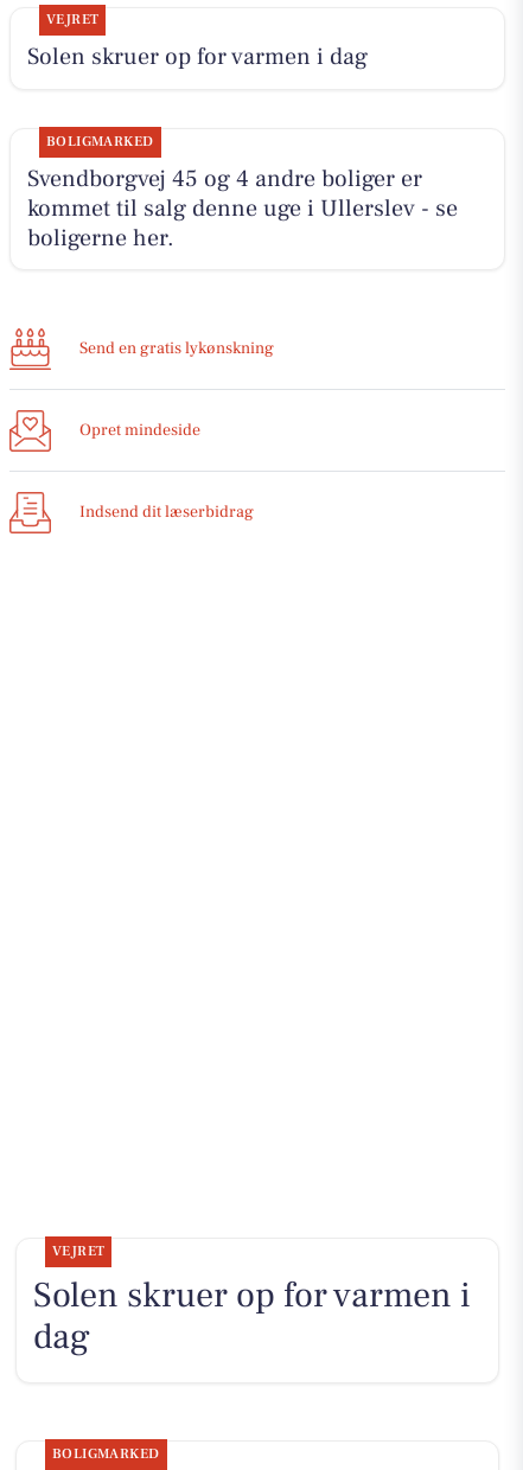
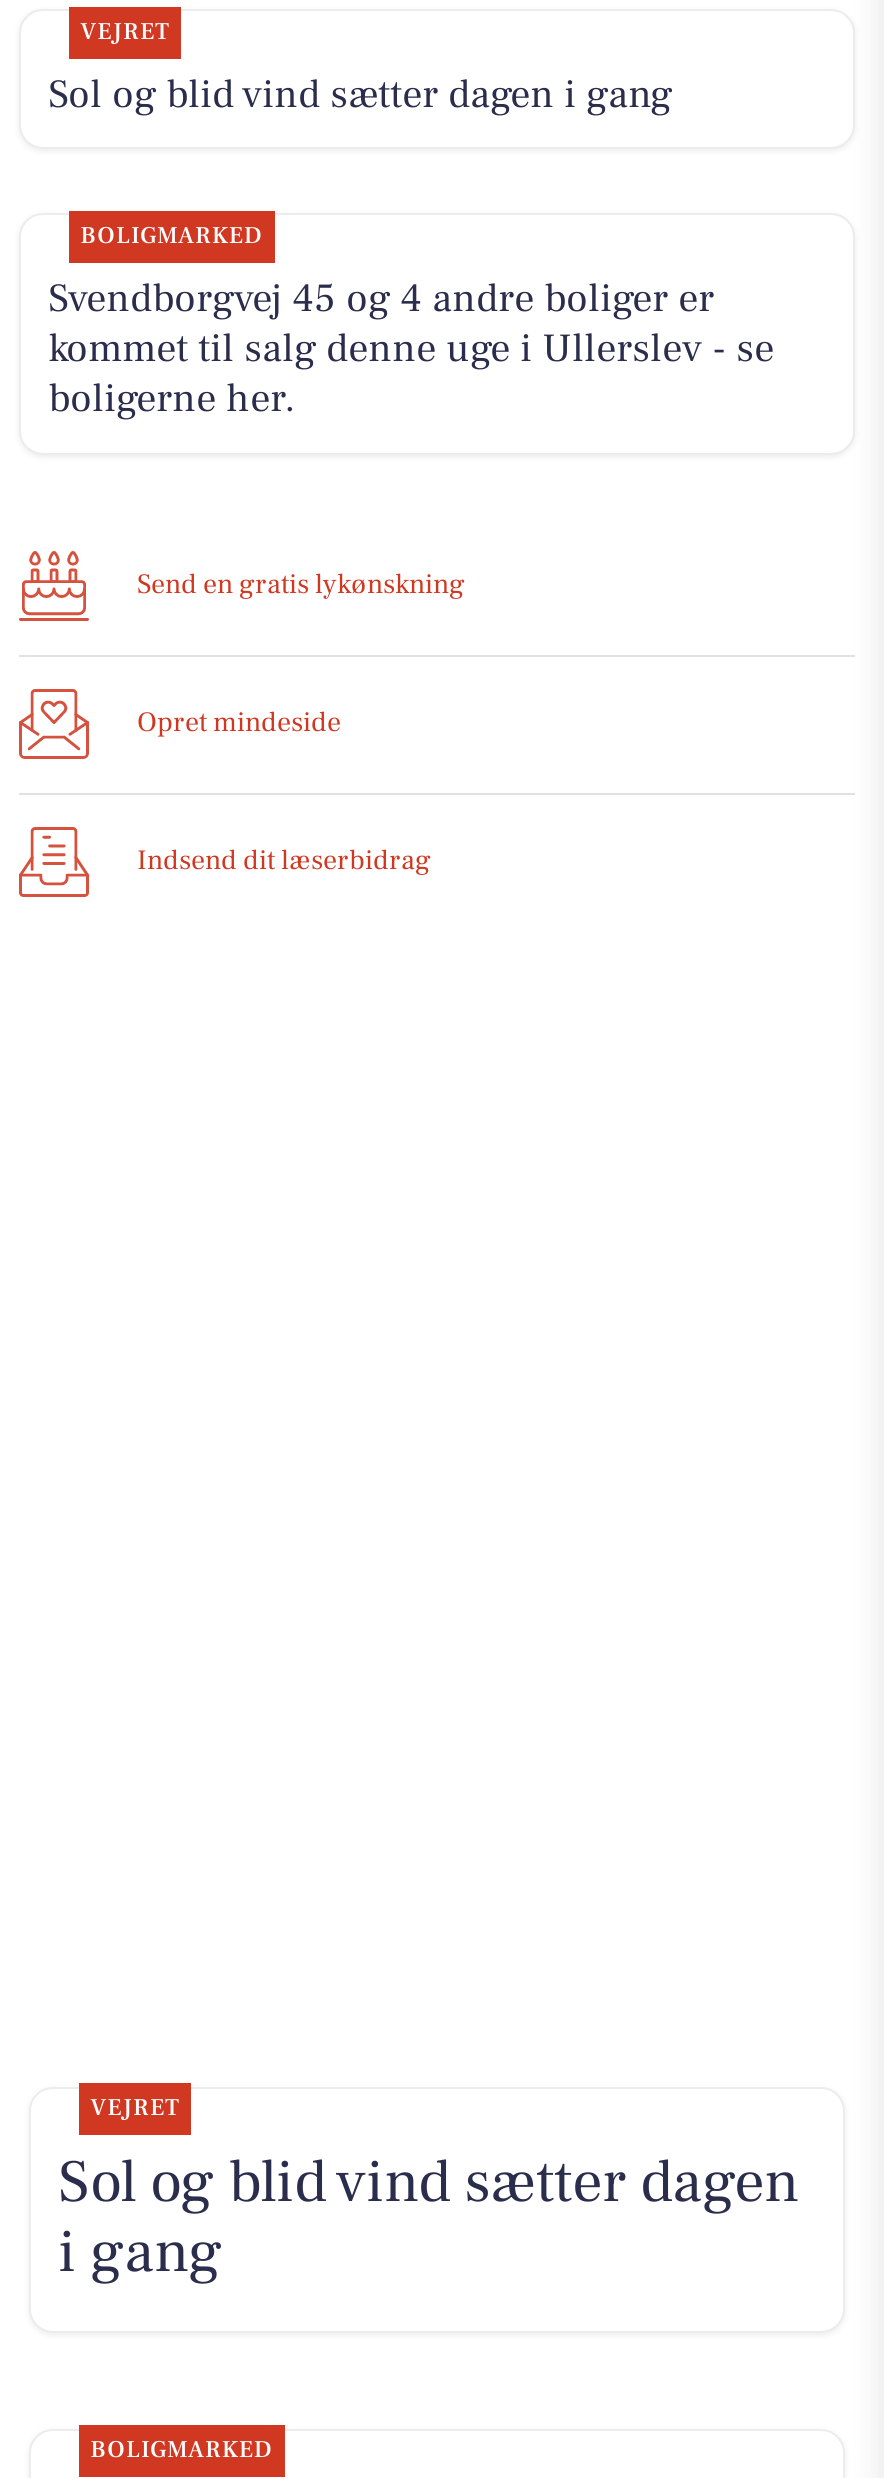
[27,42,367,73] Solen skruer op for varmen i dag -> [48,69,672,121] Sol og blid vind sætter dagen i gang
[33,1272,470,1359] Solen skruer op for varmen i | dag -> [58,2143,800,2291] Sol og blid vind sætter dagen | i gang

